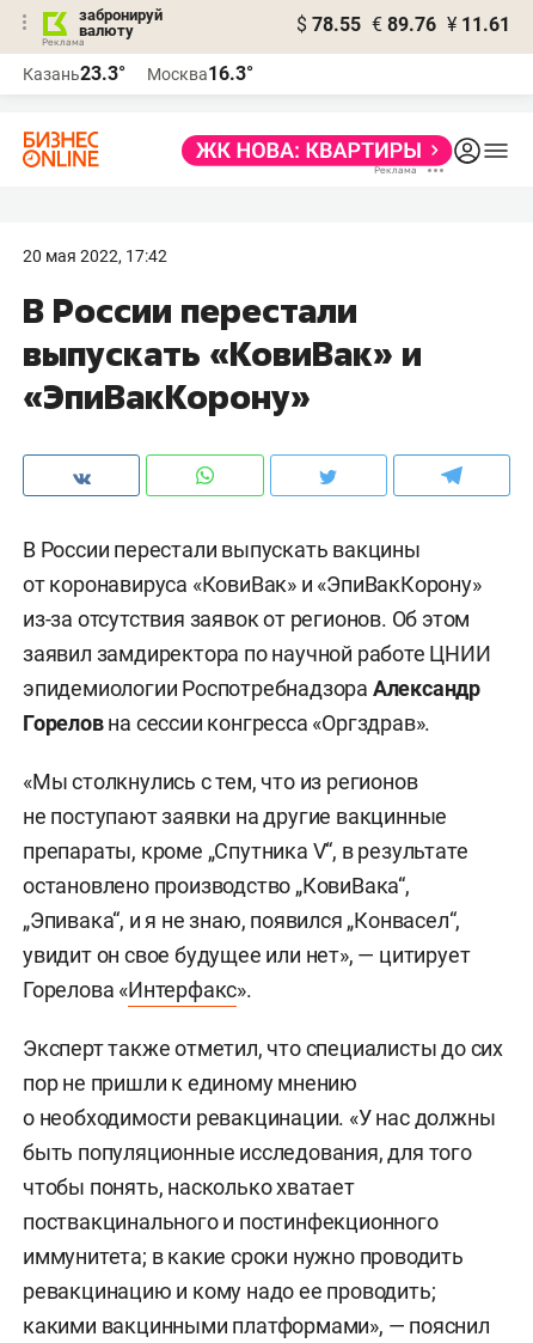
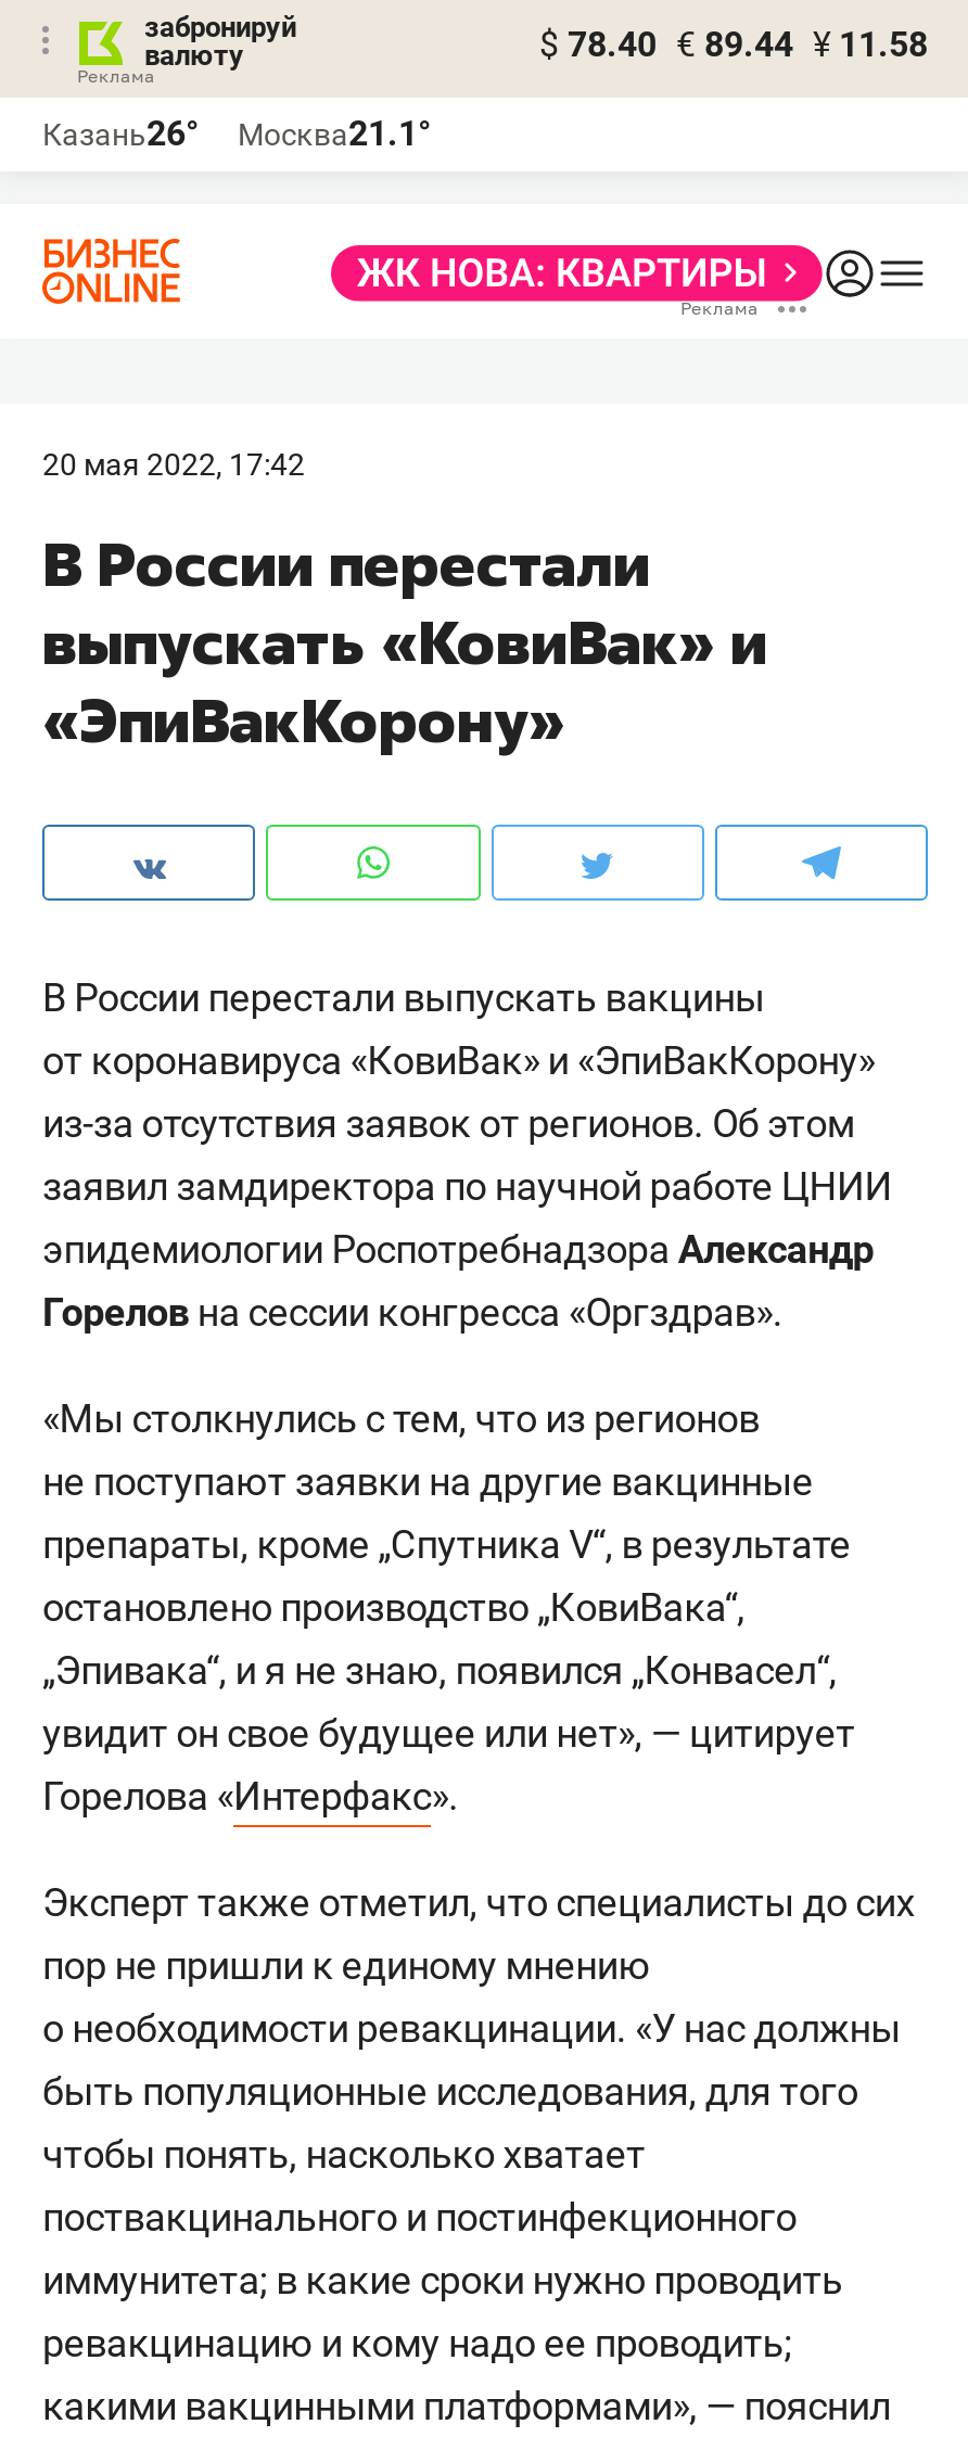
[296,13,510,36] $ 78.55 € 89.76 ¥ 11.61 -> [539,24,928,65] $ 78.40 € 89.44 ¥ 11.58
[23,62,125,85] Казань23.3° -> [42,113,199,154] Казань26°
[147,62,253,85] Москва16.3° -> [238,113,431,154] Москва21.1°

